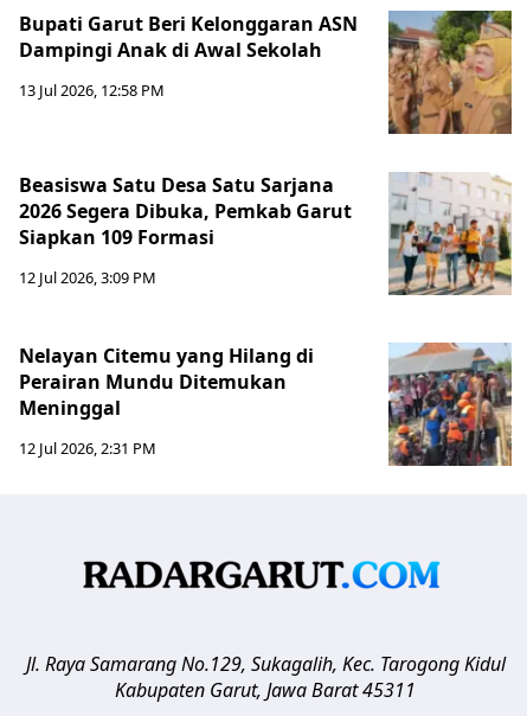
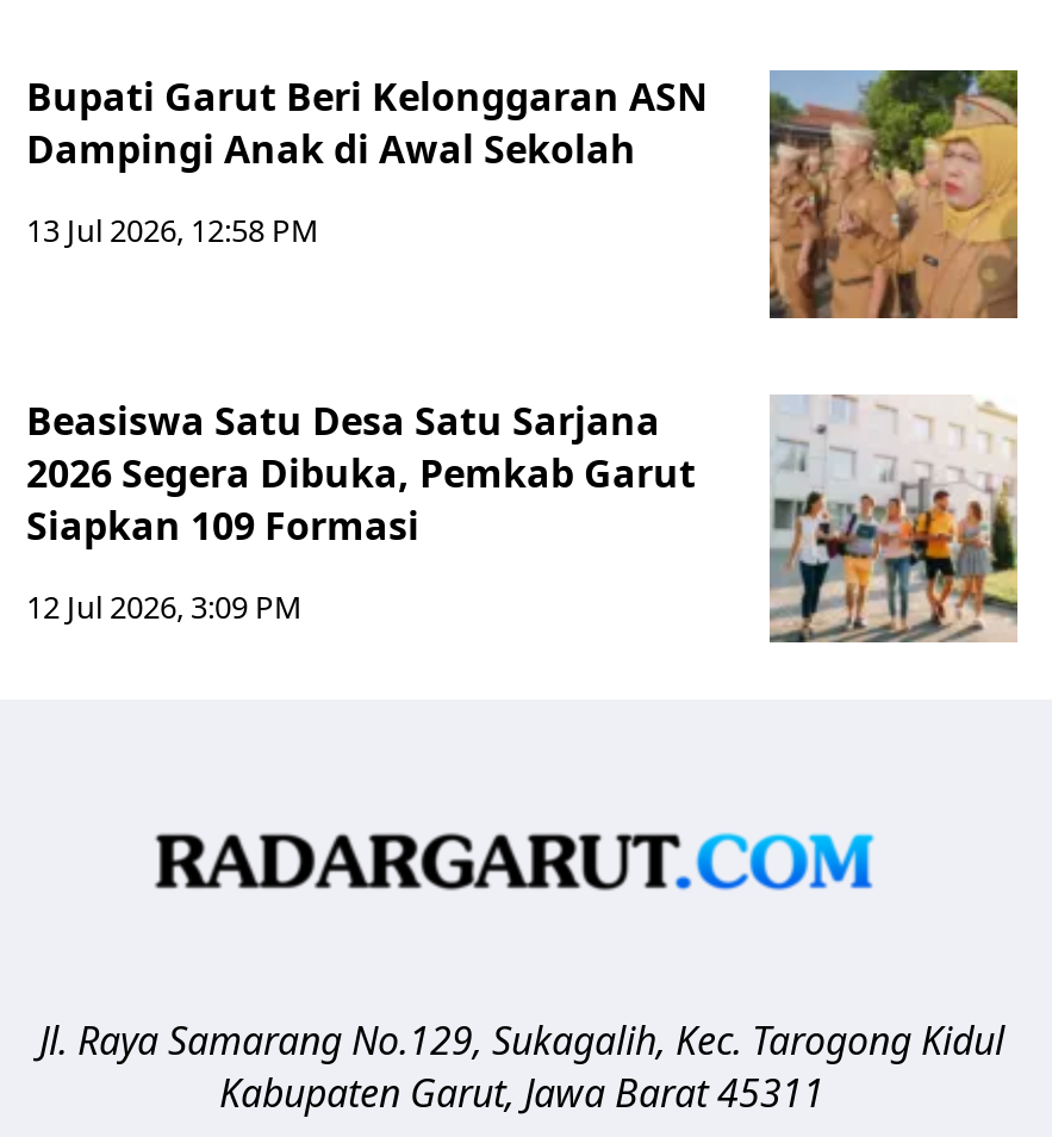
[19,343,314,459] Nelayan Citemu yang Hilang di | Perairan Mundu Ditemukan | Meninggal | 12 Jul 2026, 2:31 PM -> none
[387,343,513,466] [image] -> none

